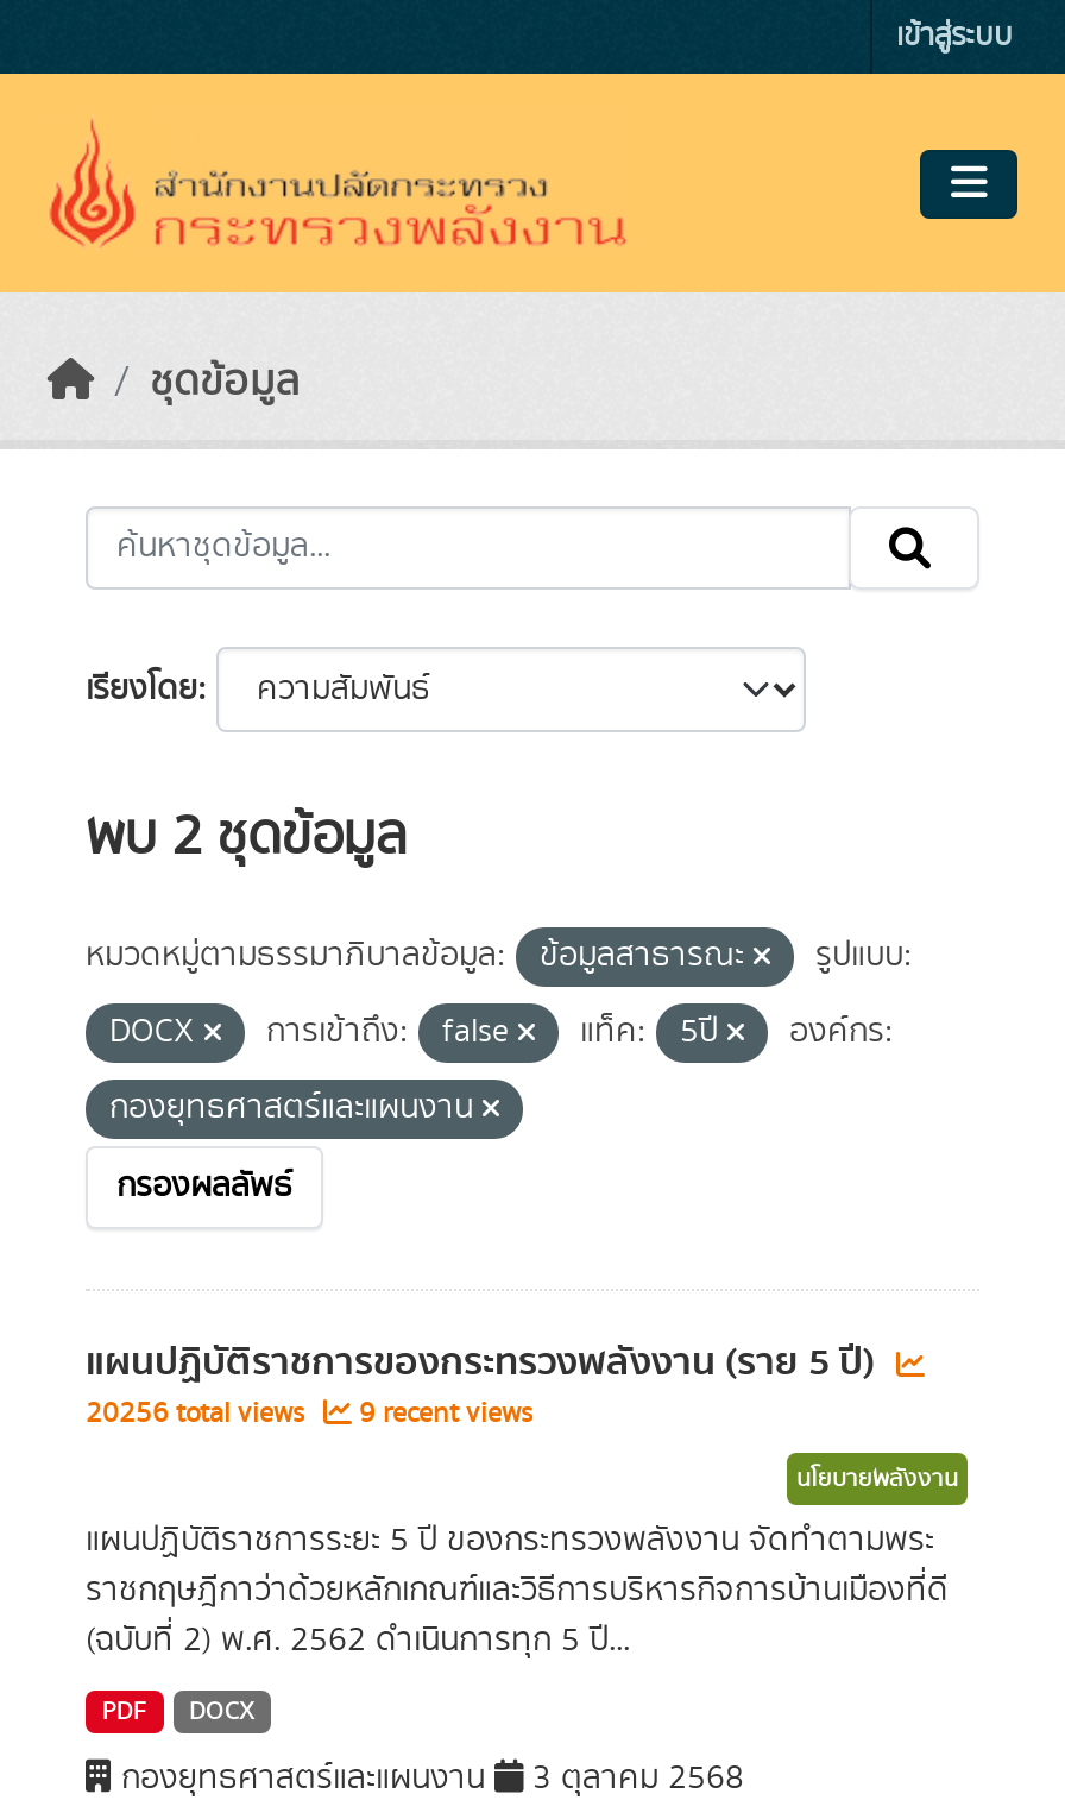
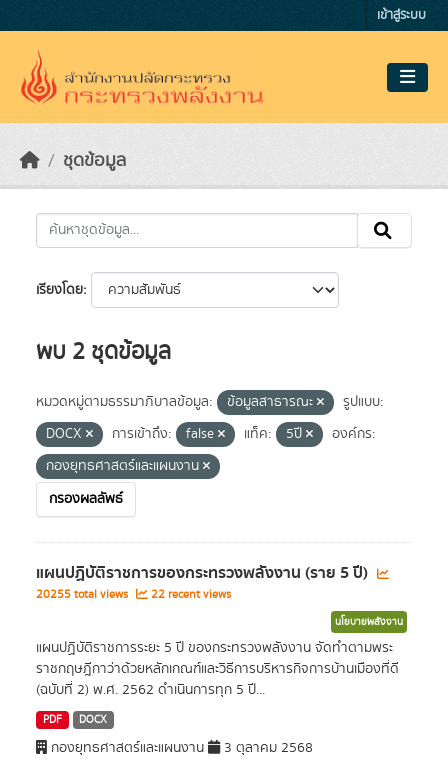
[86,1393,311,1434] 20256 total views -> [36,586,131,603] 20255 total views
[352,1393,532,1434] 9 recent views -> [148,586,231,603] 22 recent views

